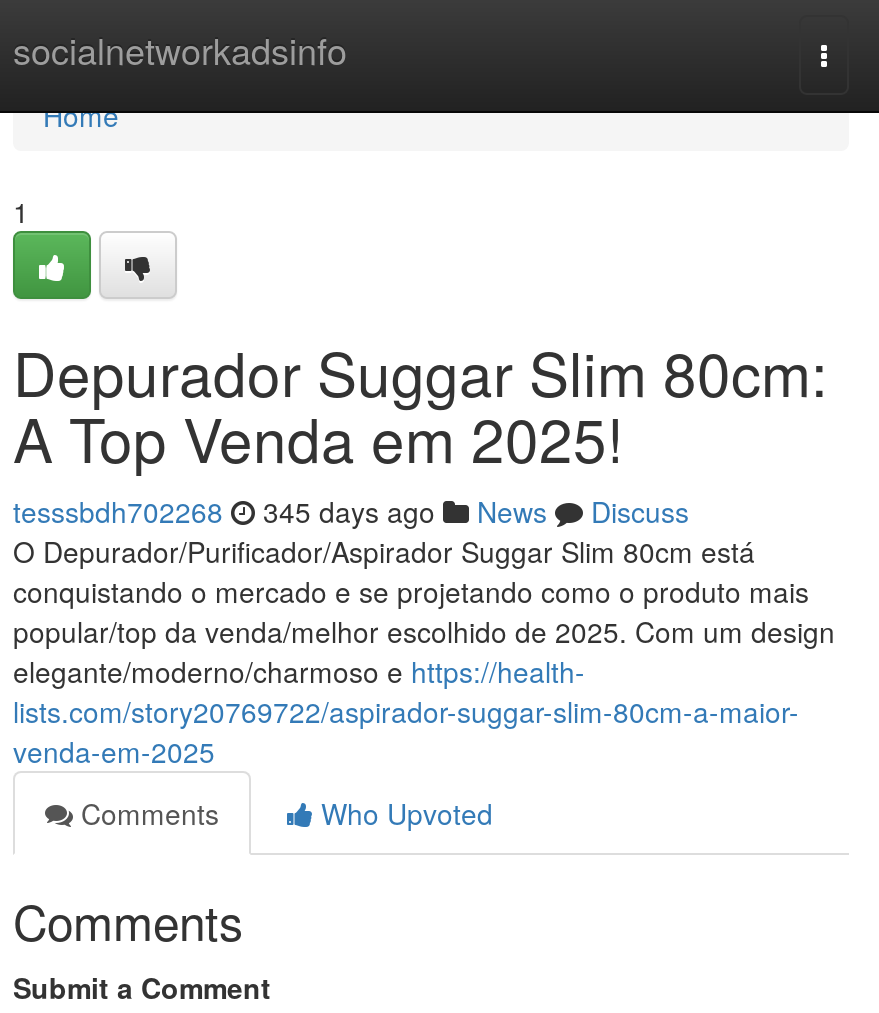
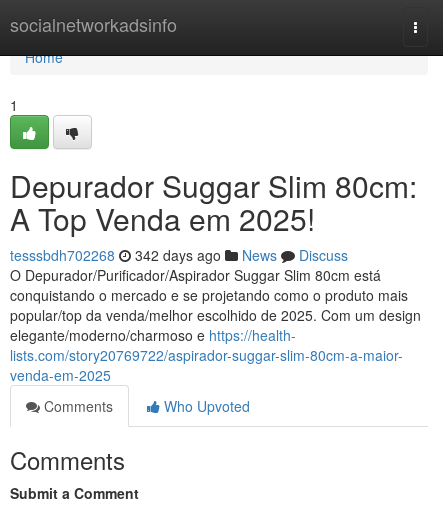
[13,491,689,531] tesssbdh702268 345 days ago News Discuss -> [10,245,348,265] tesssbdh702268 342 days ago News Discuss

